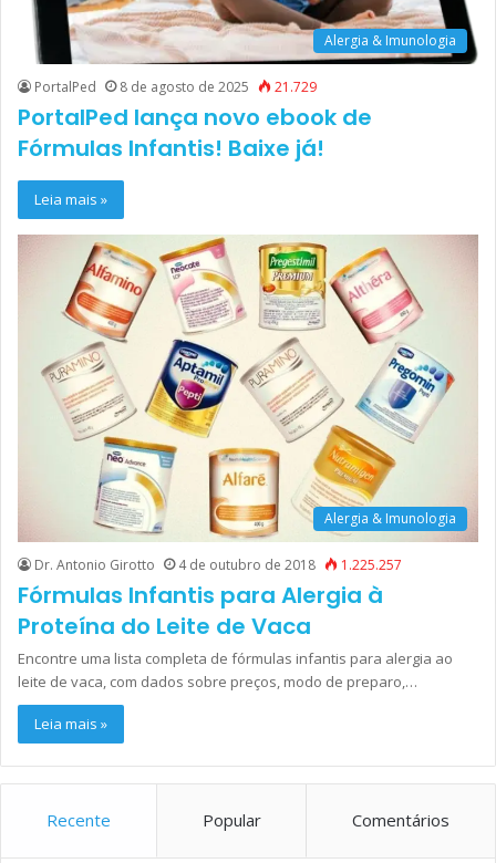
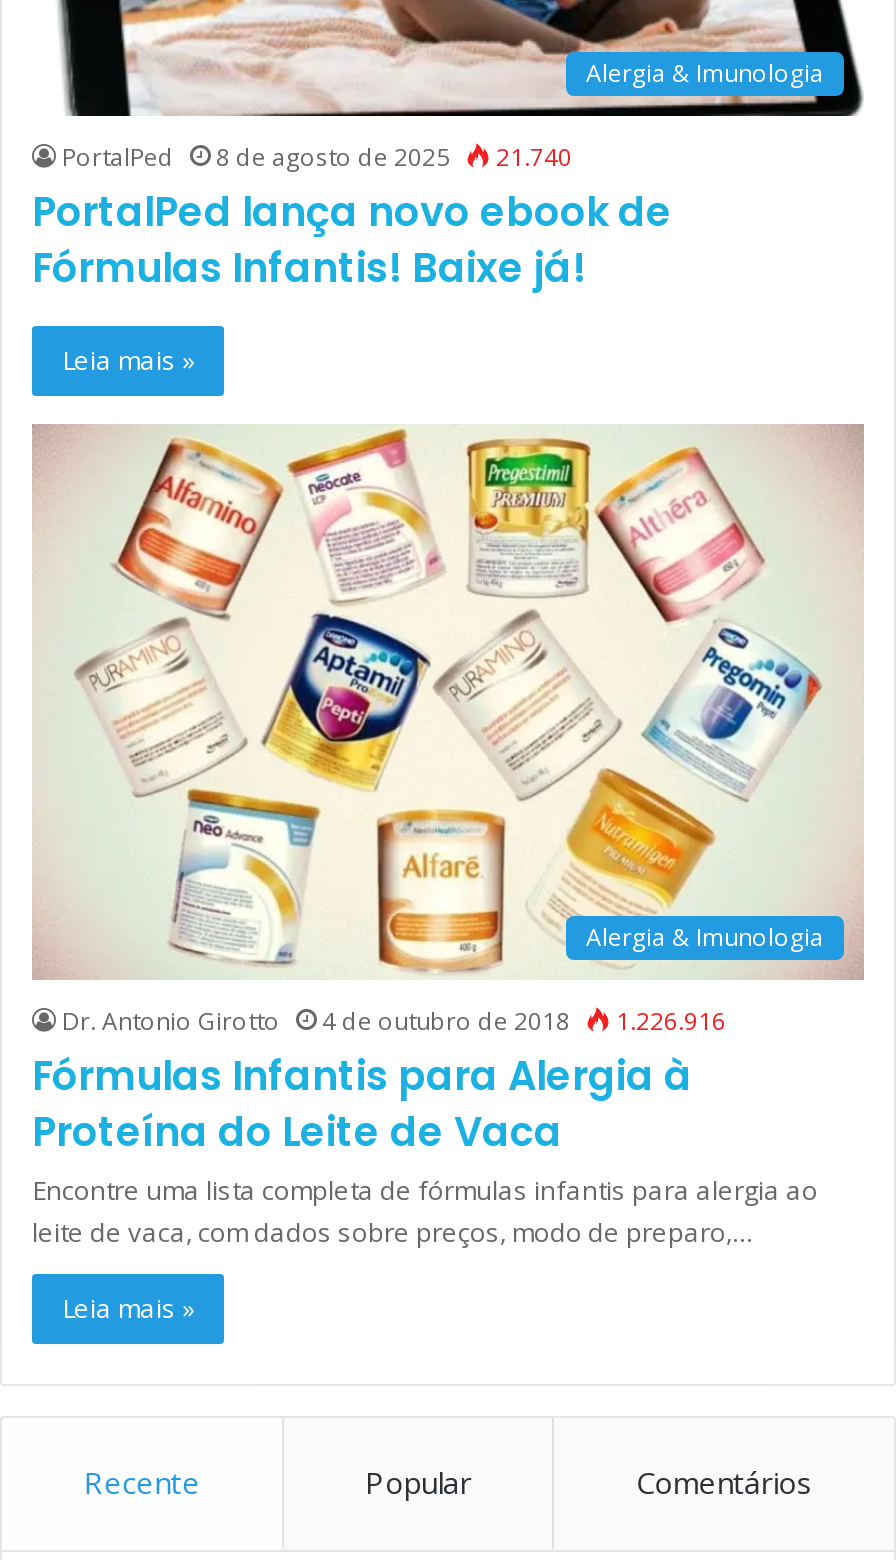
[34,77,317,96] PortalPed 8 de agosto de 2025 21.729 -> [62,139,572,173] PortalPed 8 de agosto de 2025 21.740
[34,556,402,574] Dr. Antonio Girotto 4 de outubro de 2018 1.225.257 -> [62,1004,726,1038] Dr. Antonio Girotto 4 de outubro de 2018 1.226.916

